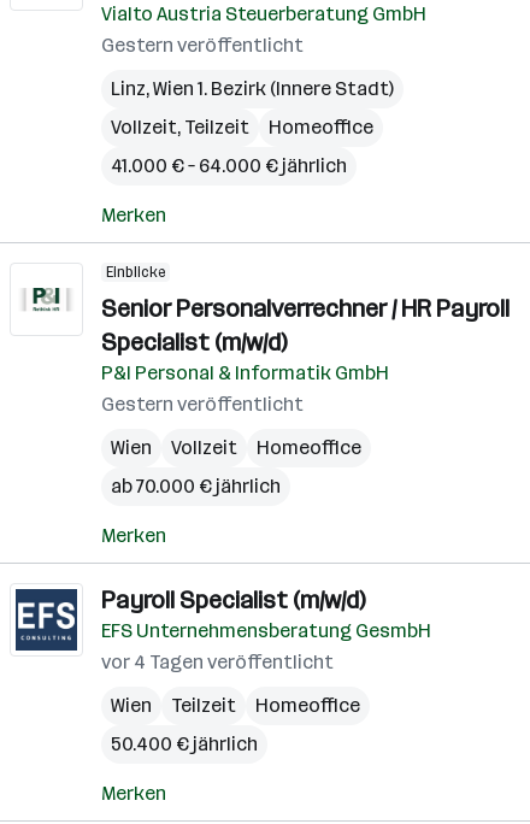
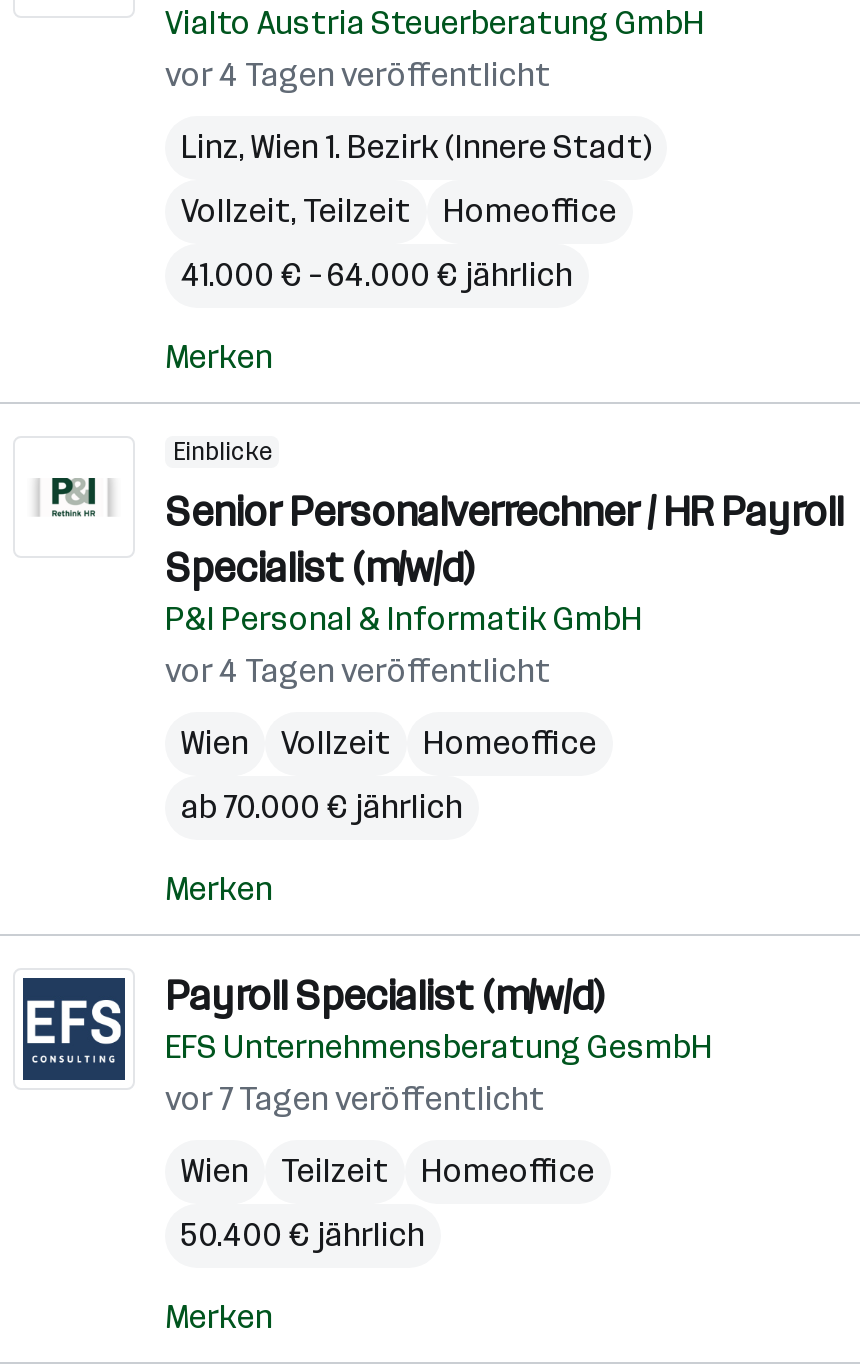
[101,34,304,57] Gestern veröffentlicht -> [165,56,551,94] vor 4 Tagen veröffentlicht
[101,393,304,416] Gestern veröffentlicht -> [165,652,551,690] vor 4 Tagen veröffentlicht
[101,651,334,673] vor 4 Tagen veröffentlicht -> [165,1080,545,1118] vor 7 Tagen veröffentlicht

